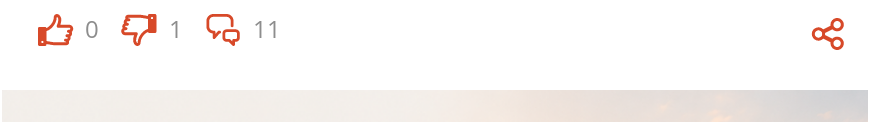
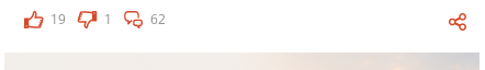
[85,13,99,47] 0 -> [50,10,65,29] 19
[253,13,281,47] 11 -> [150,10,165,29] 62

